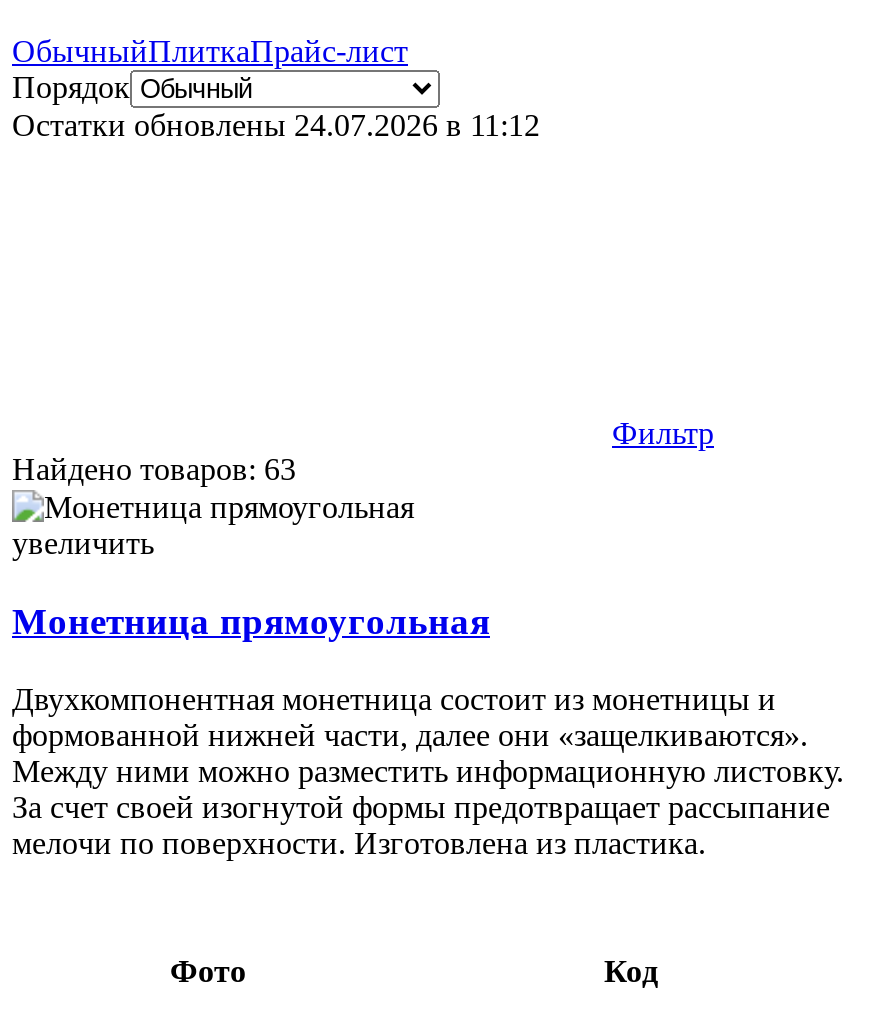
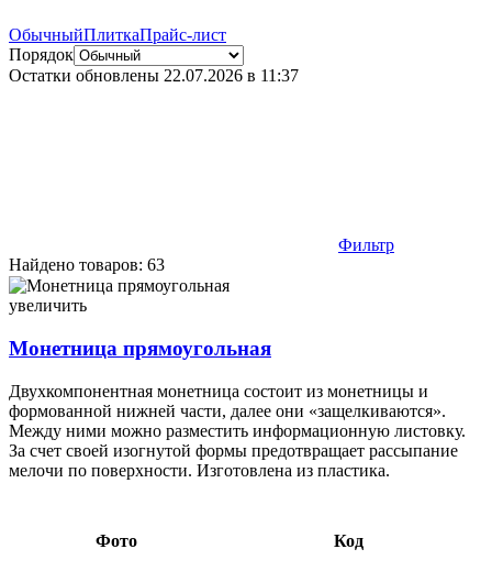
[12,109,540,143] Остатки обновлены24.07.2026 в 11:12 -> [9,66,299,85] Остатки обновлены22.07.2026 в 11:37

